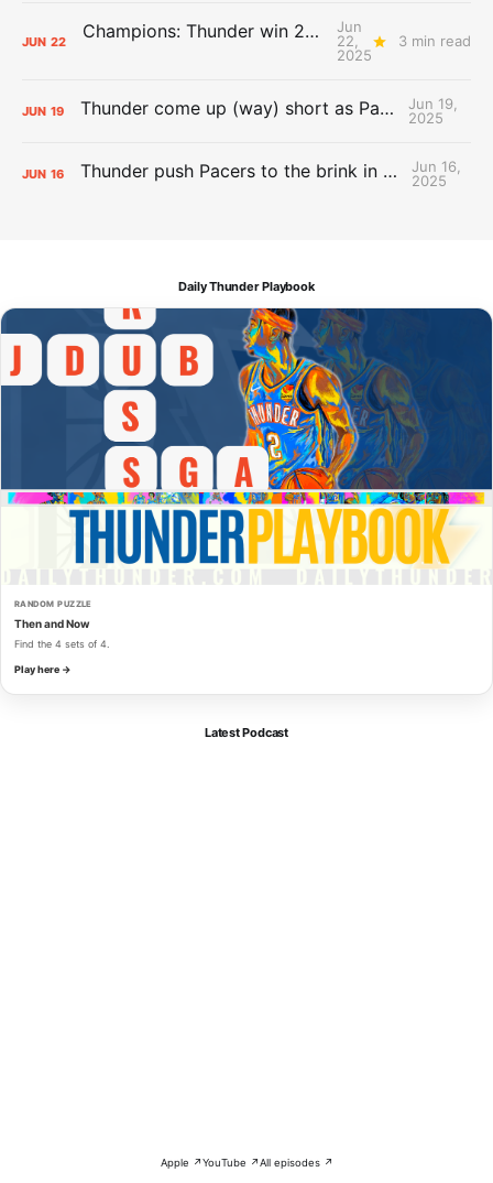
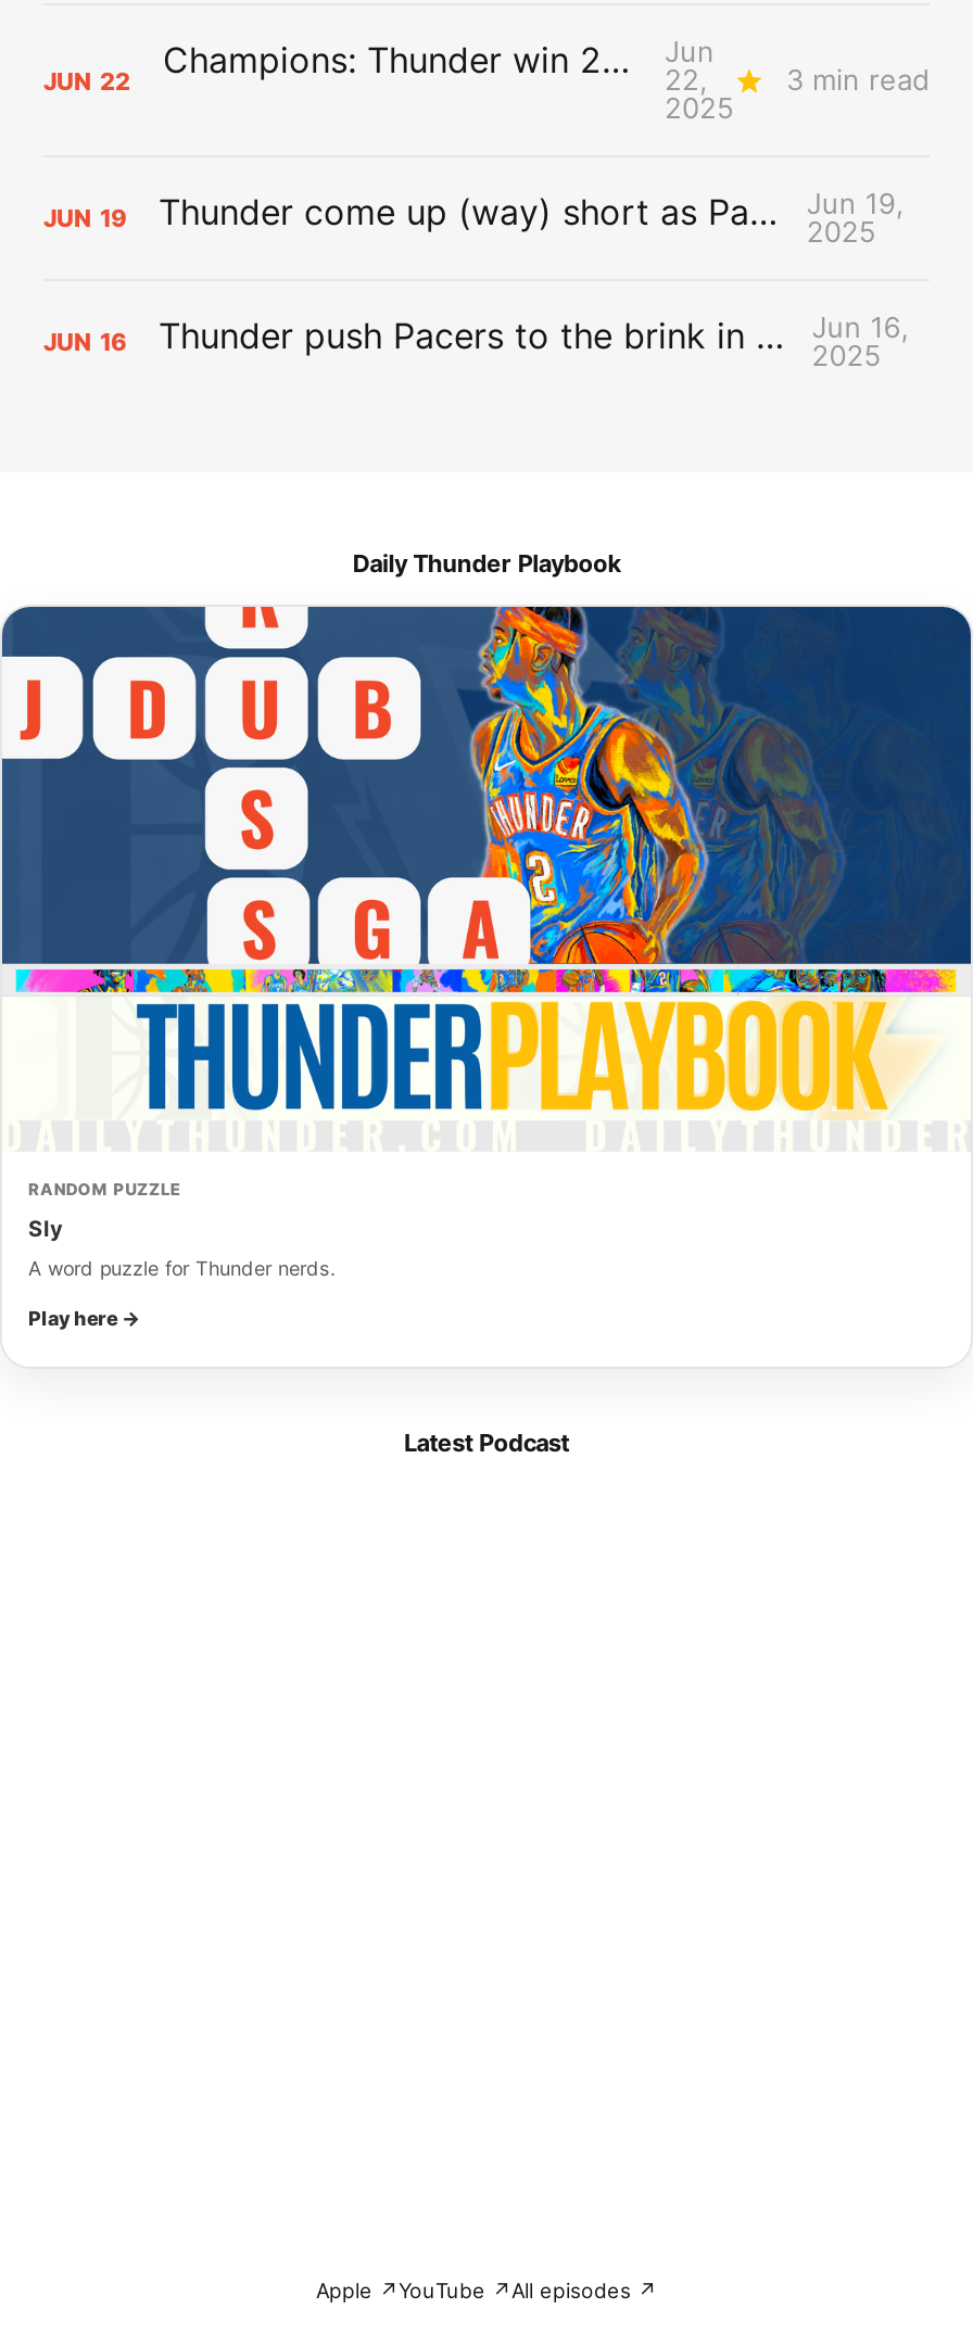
[14,617,90,630] Then and Now -> [28,1215,63,1241] Sly
[14,638,109,650] Find the 4 sets of 4. -> [28,1256,334,1280] A word puzzle for Thunder nerds.

